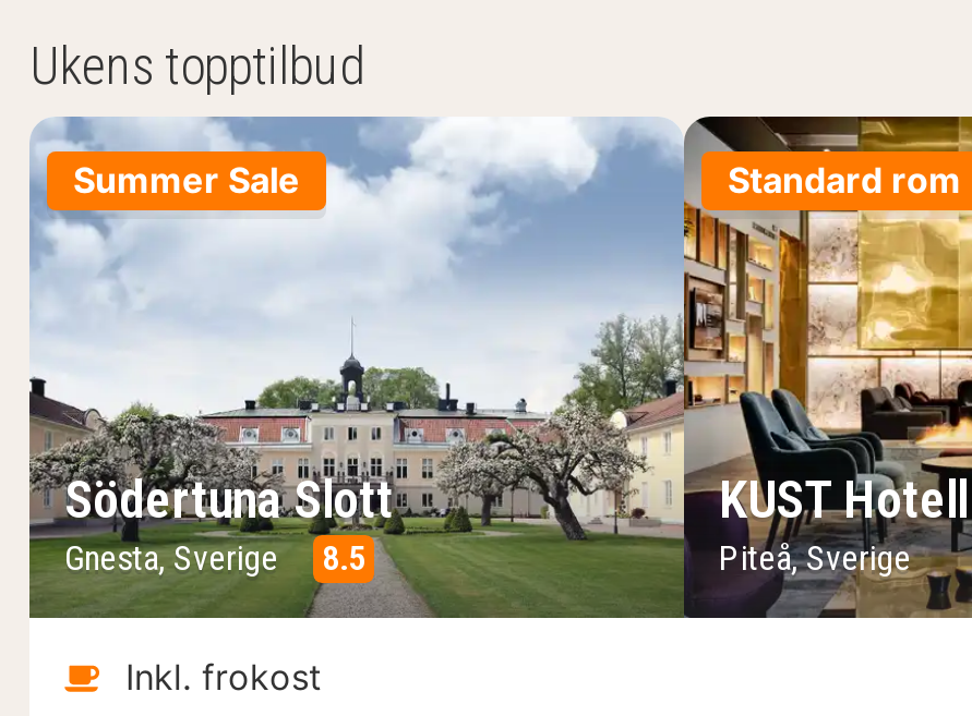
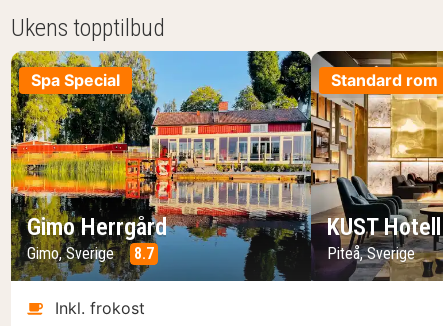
[27,114,686,618] [image] | Summer Sale -> [10,50,312,281] [image] | Spa Special
[64,470,394,579] Södertuna Slott | Gnesta, Sverige | 8.5 -> [27,213,167,263] Gimo Herrgård | Gimo, Sverige | 8.7

